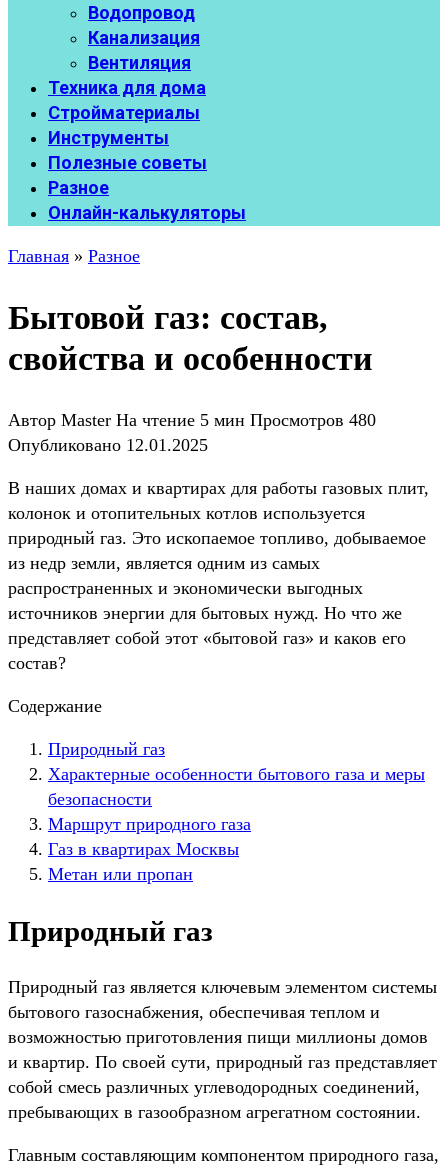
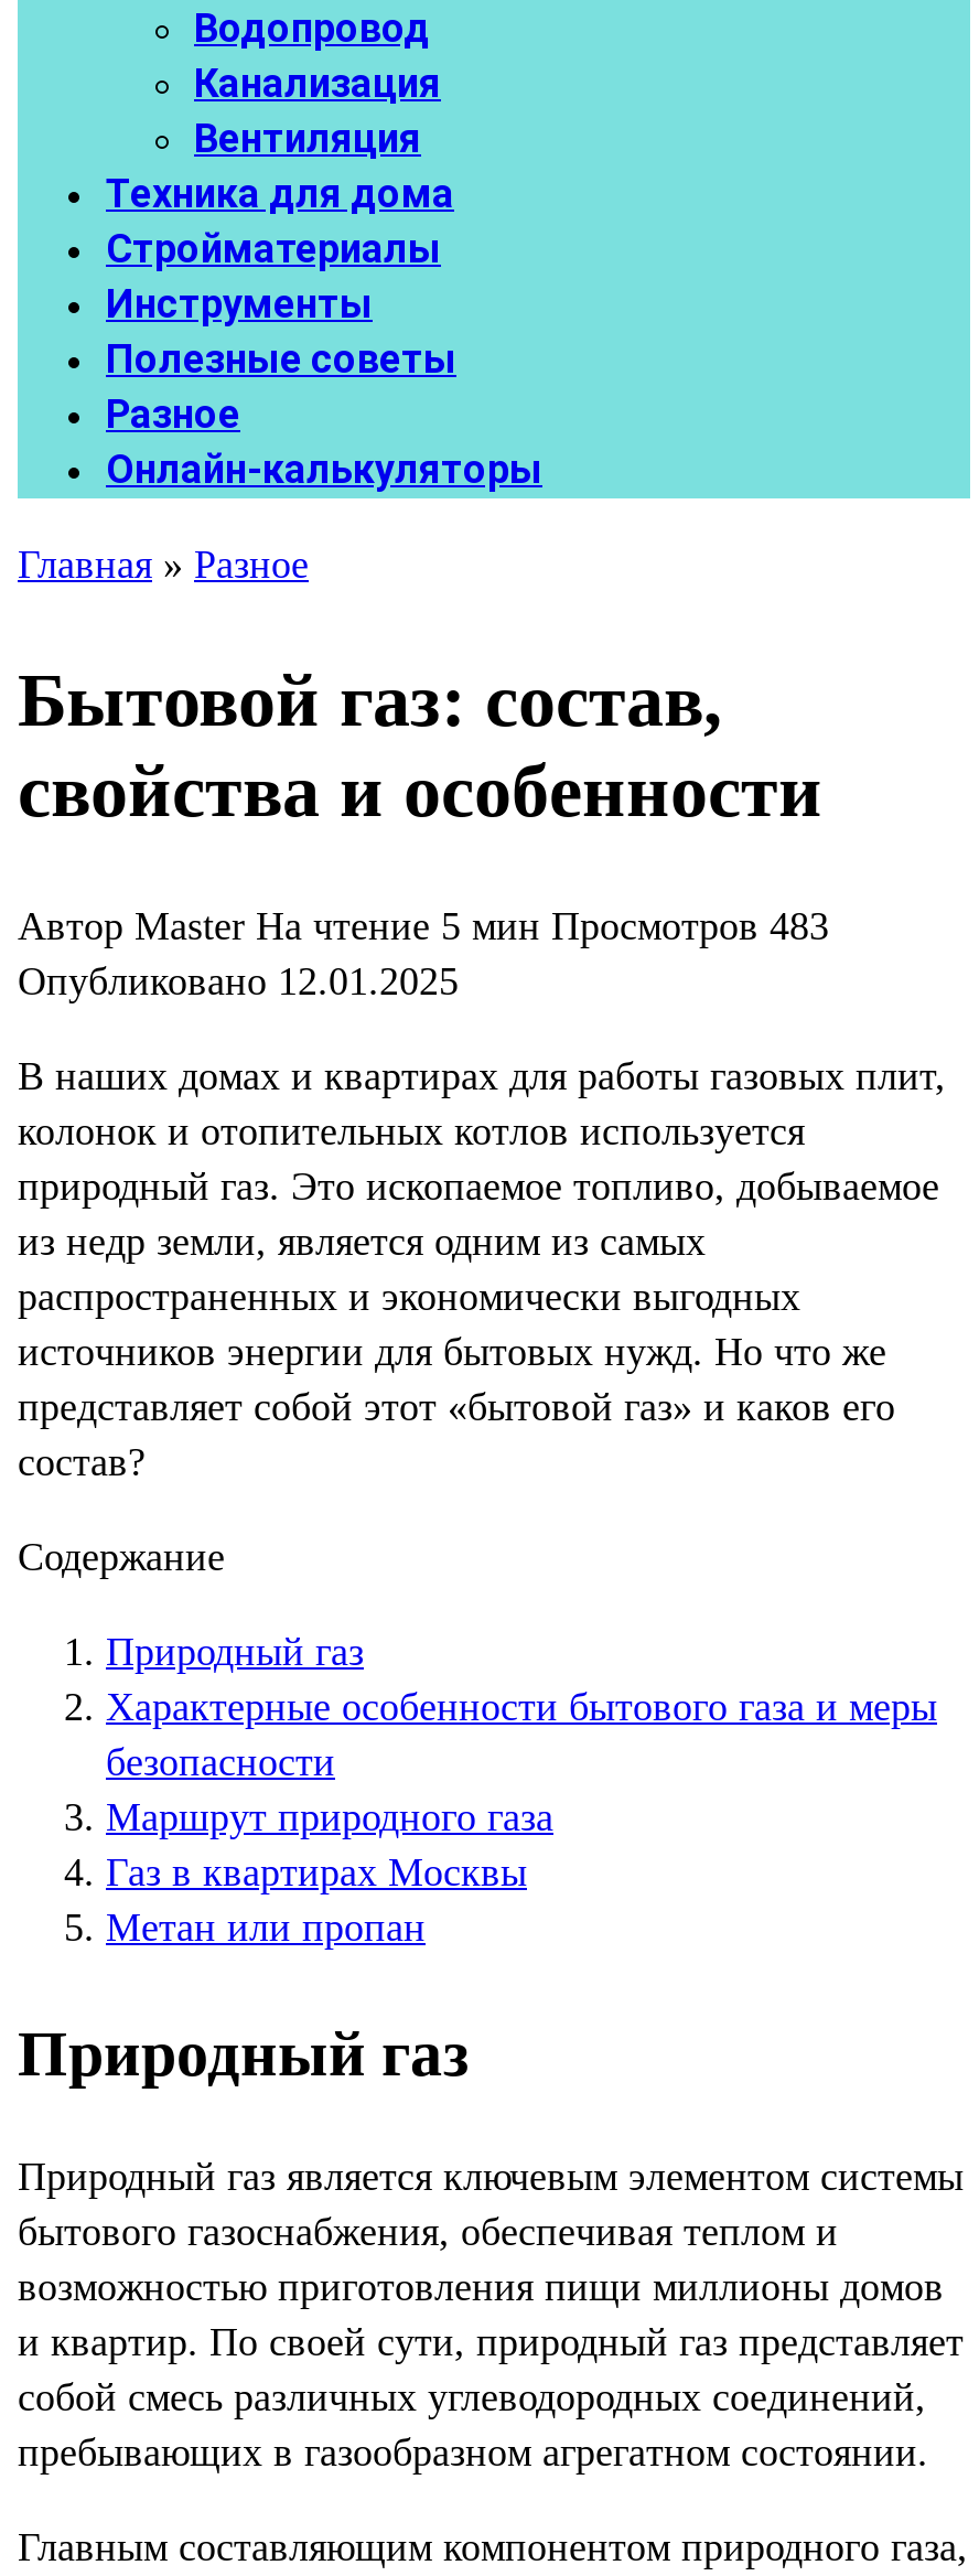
[8,410,376,430] Автор Master На чтение 5 мин Просмотров 480 -> [18,904,829,948] Автор Master На чтение 5 мин Просмотров 483

